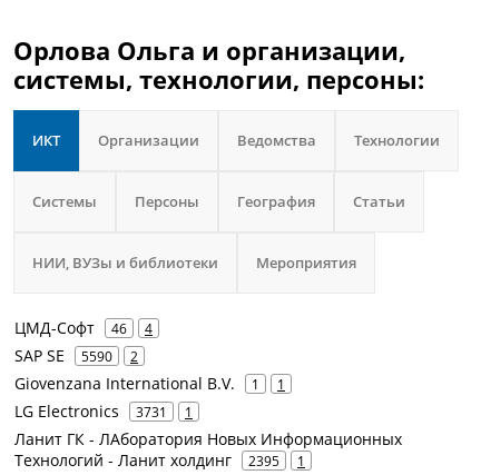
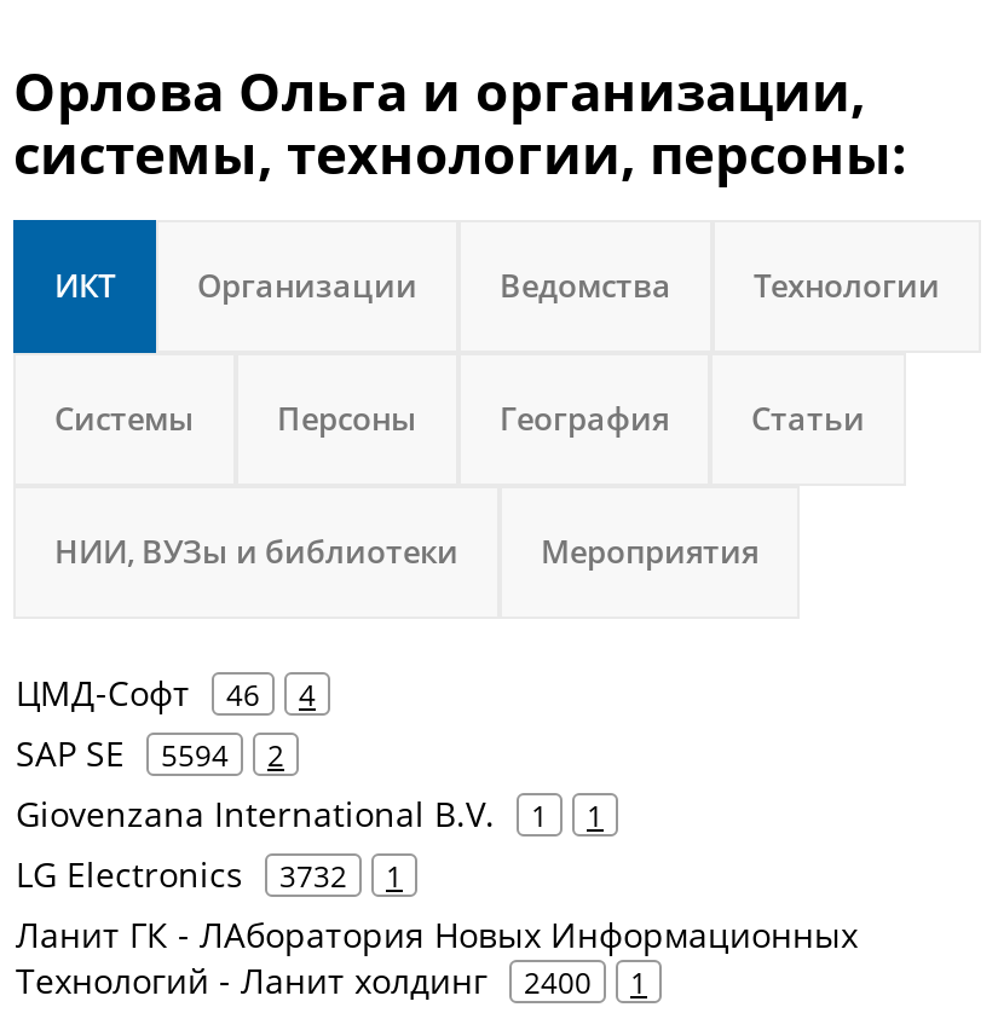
[14,345,138,366] SAP SE 5590 2 -> [16,730,284,776] SAP SE 5594 2
[14,400,193,422] LG Electronics 3731 1 -> [16,851,403,897] LG Electronics 3732 1
[14,449,305,471] Технологий - Ланит холдинг 2395 1 -> [16,957,647,1003] Технологий - Ланит холдинг 2400 1

